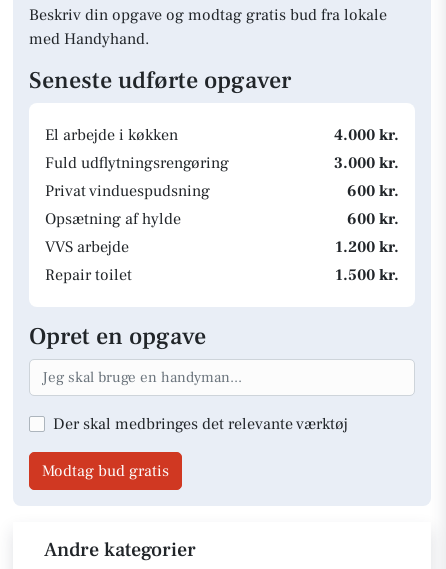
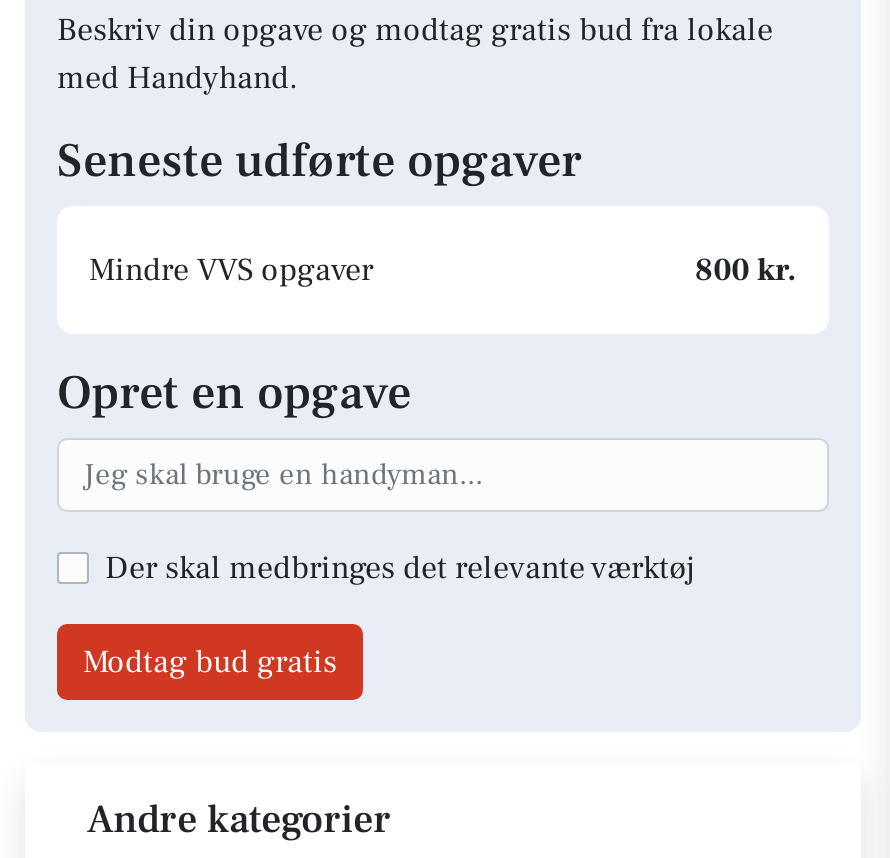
[45,125,399,285] El arbejde i køkken | 4.000 kr. | Fuld udflytningsrengøring | 3.000 kr. | Privat vinduespudsning | 600 kr. | Opsætning af hylde | 600 kr. | VVS arbejde | 1.200 kr. | Repair toilet | 1.500 kr. -> [89,250,797,290] Mindre VVS opgaver | 800 kr.

